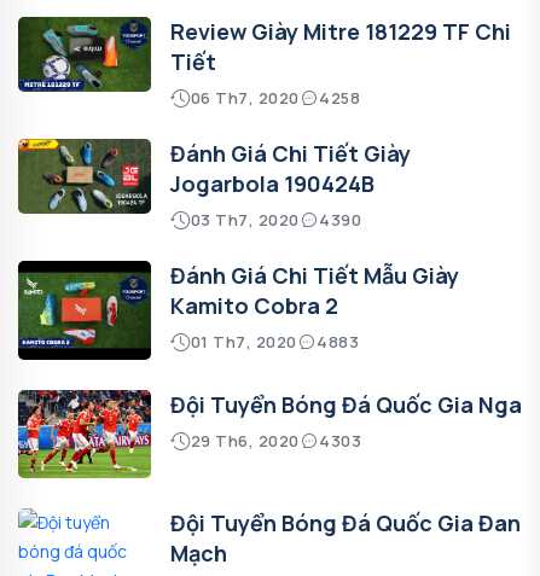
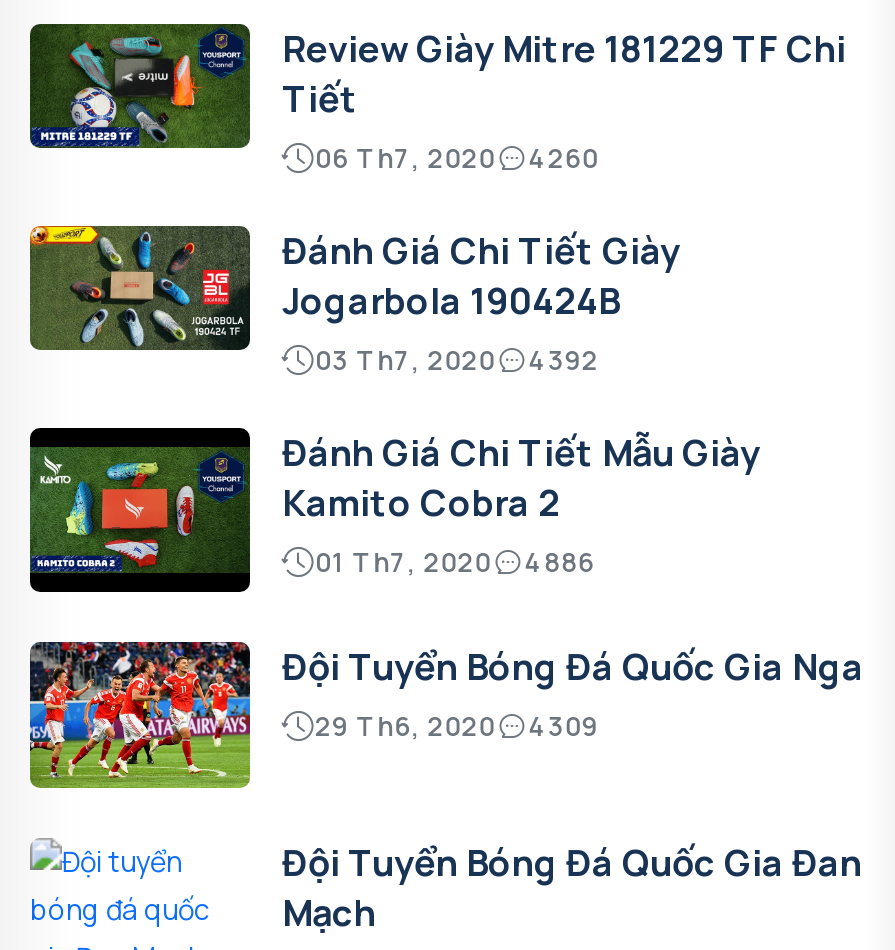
[190,87,360,108] 06 Th7, 2020 4258 -> [315,139,599,175] 06 Th7, 2020 4260
[190,209,362,230] 03 Th7, 2020 4390 -> [315,341,599,377] 03 Th7, 2020 4392
[190,331,359,352] 01 Th7, 2020 4883 -> [315,543,595,579] 01 Th7, 2020 4886
[190,430,362,452] 29 Th6, 2020 4303 -> [315,708,599,744] 29 Th6, 2020 4309

